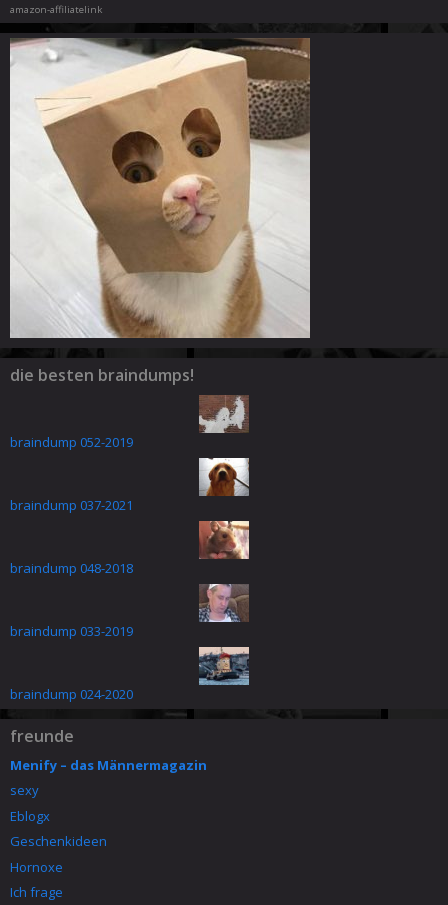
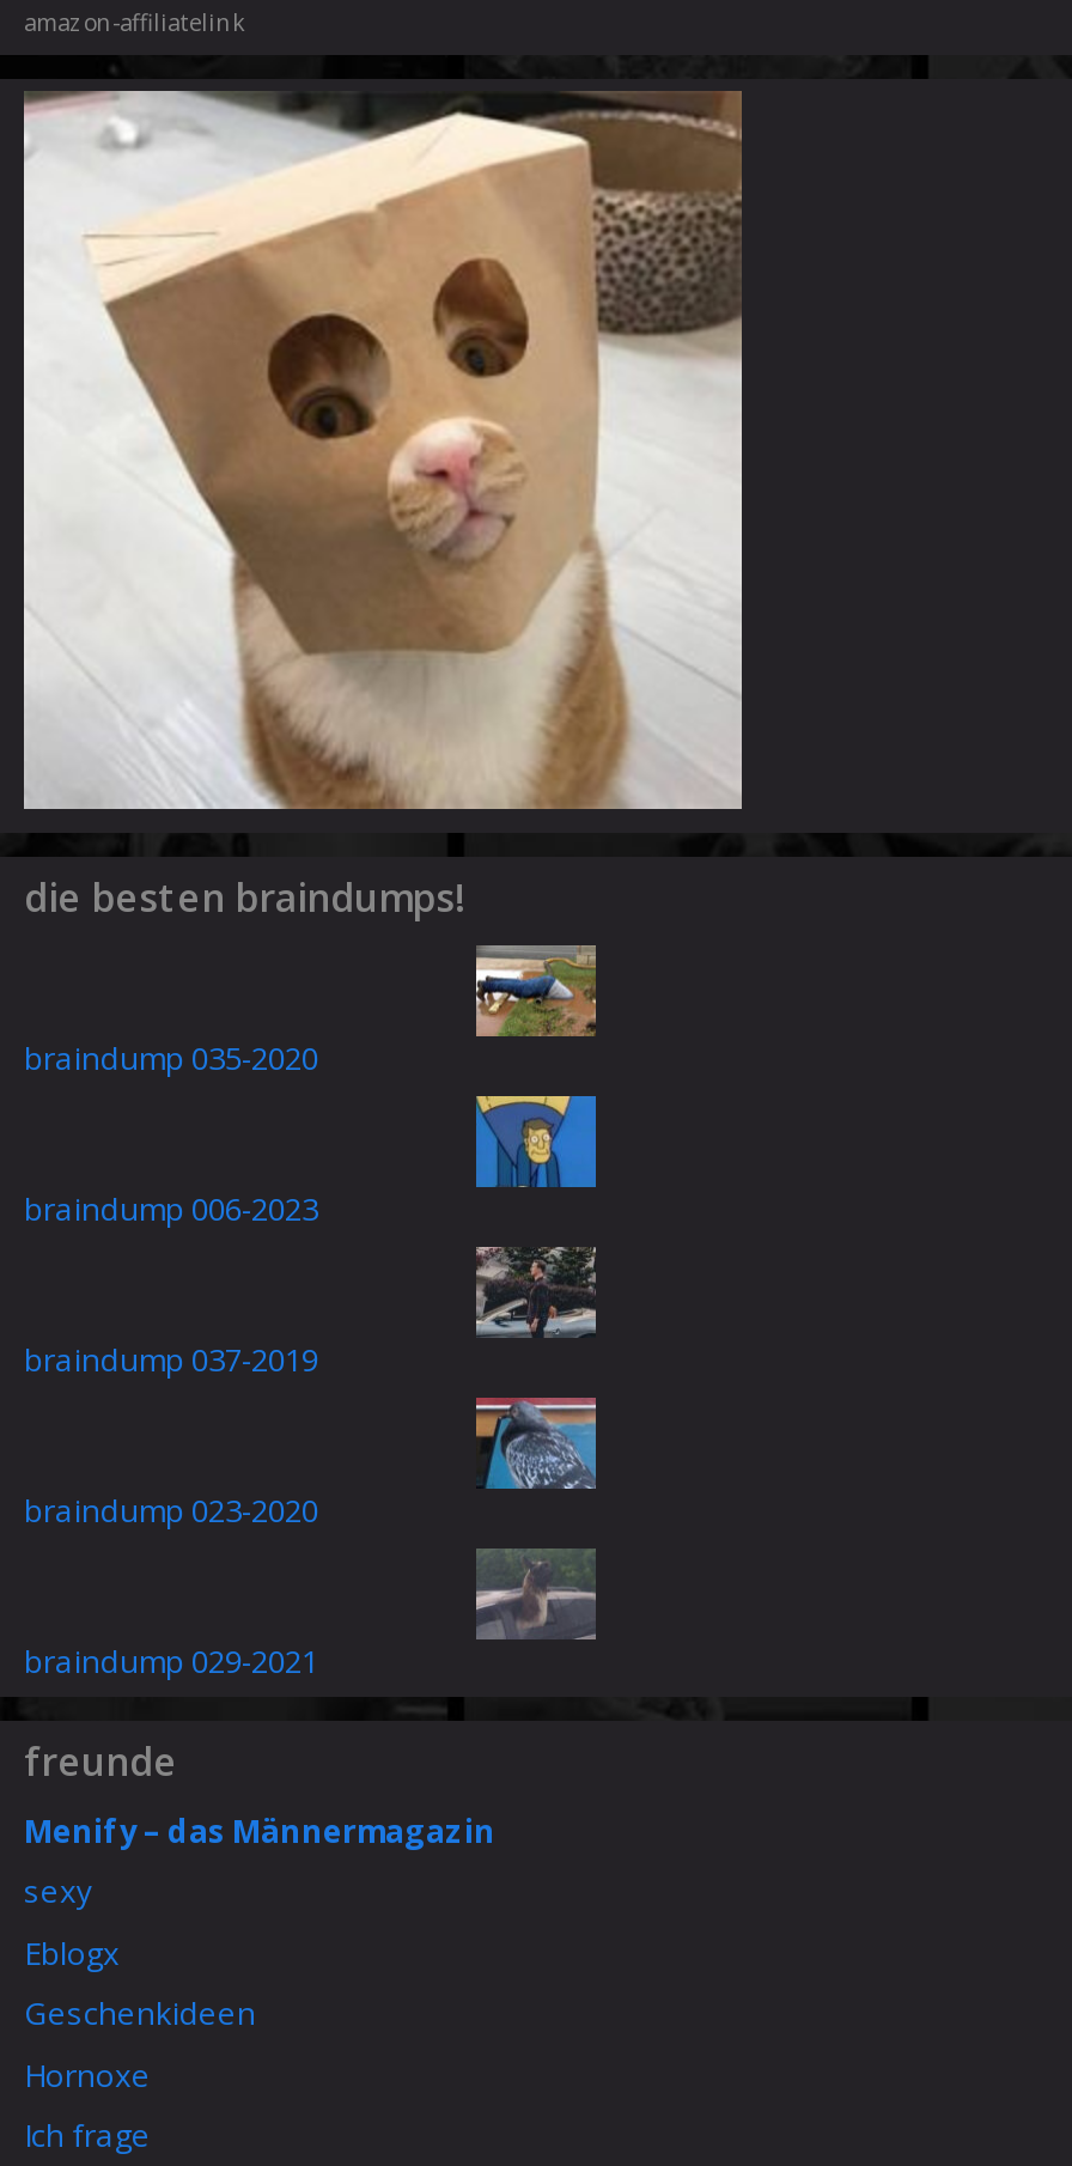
[199,395,248,434] [image] -> [474,945,596,1036] [image]
[10,433,133,451] braindump 052-2019 -> [24,1036,318,1079] braindump 035-2020
[198,457,250,497] [image] -> [474,1094,598,1190] [image]
[10,496,133,514] braindump 037-2021 -> [24,1186,318,1229] braindump 006-2023
[199,520,250,560] [image] -> [474,1247,596,1338] [image]
[10,559,133,577] braindump 048-2018 -> [24,1337,318,1380] braindump 037-2019
[198,583,249,623] [image] -> [476,1398,598,1491] [image]
[10,622,133,640] braindump 033-2019 -> [24,1488,318,1531] braindump 023-2020
[198,646,250,685] [image] -> [474,1549,596,1639] [image]
[10,685,133,703] braindump 024-2020 -> [24,1639,318,1682] braindump 029-2021

